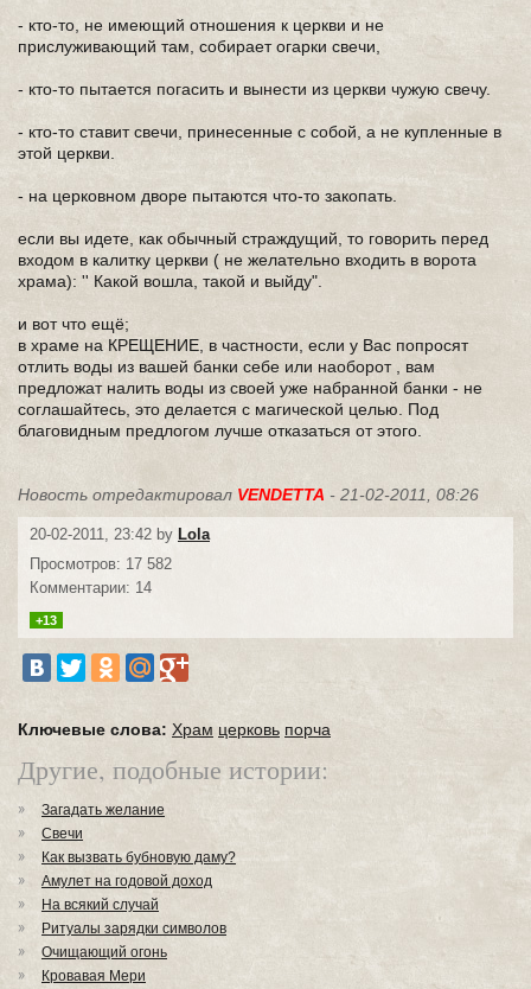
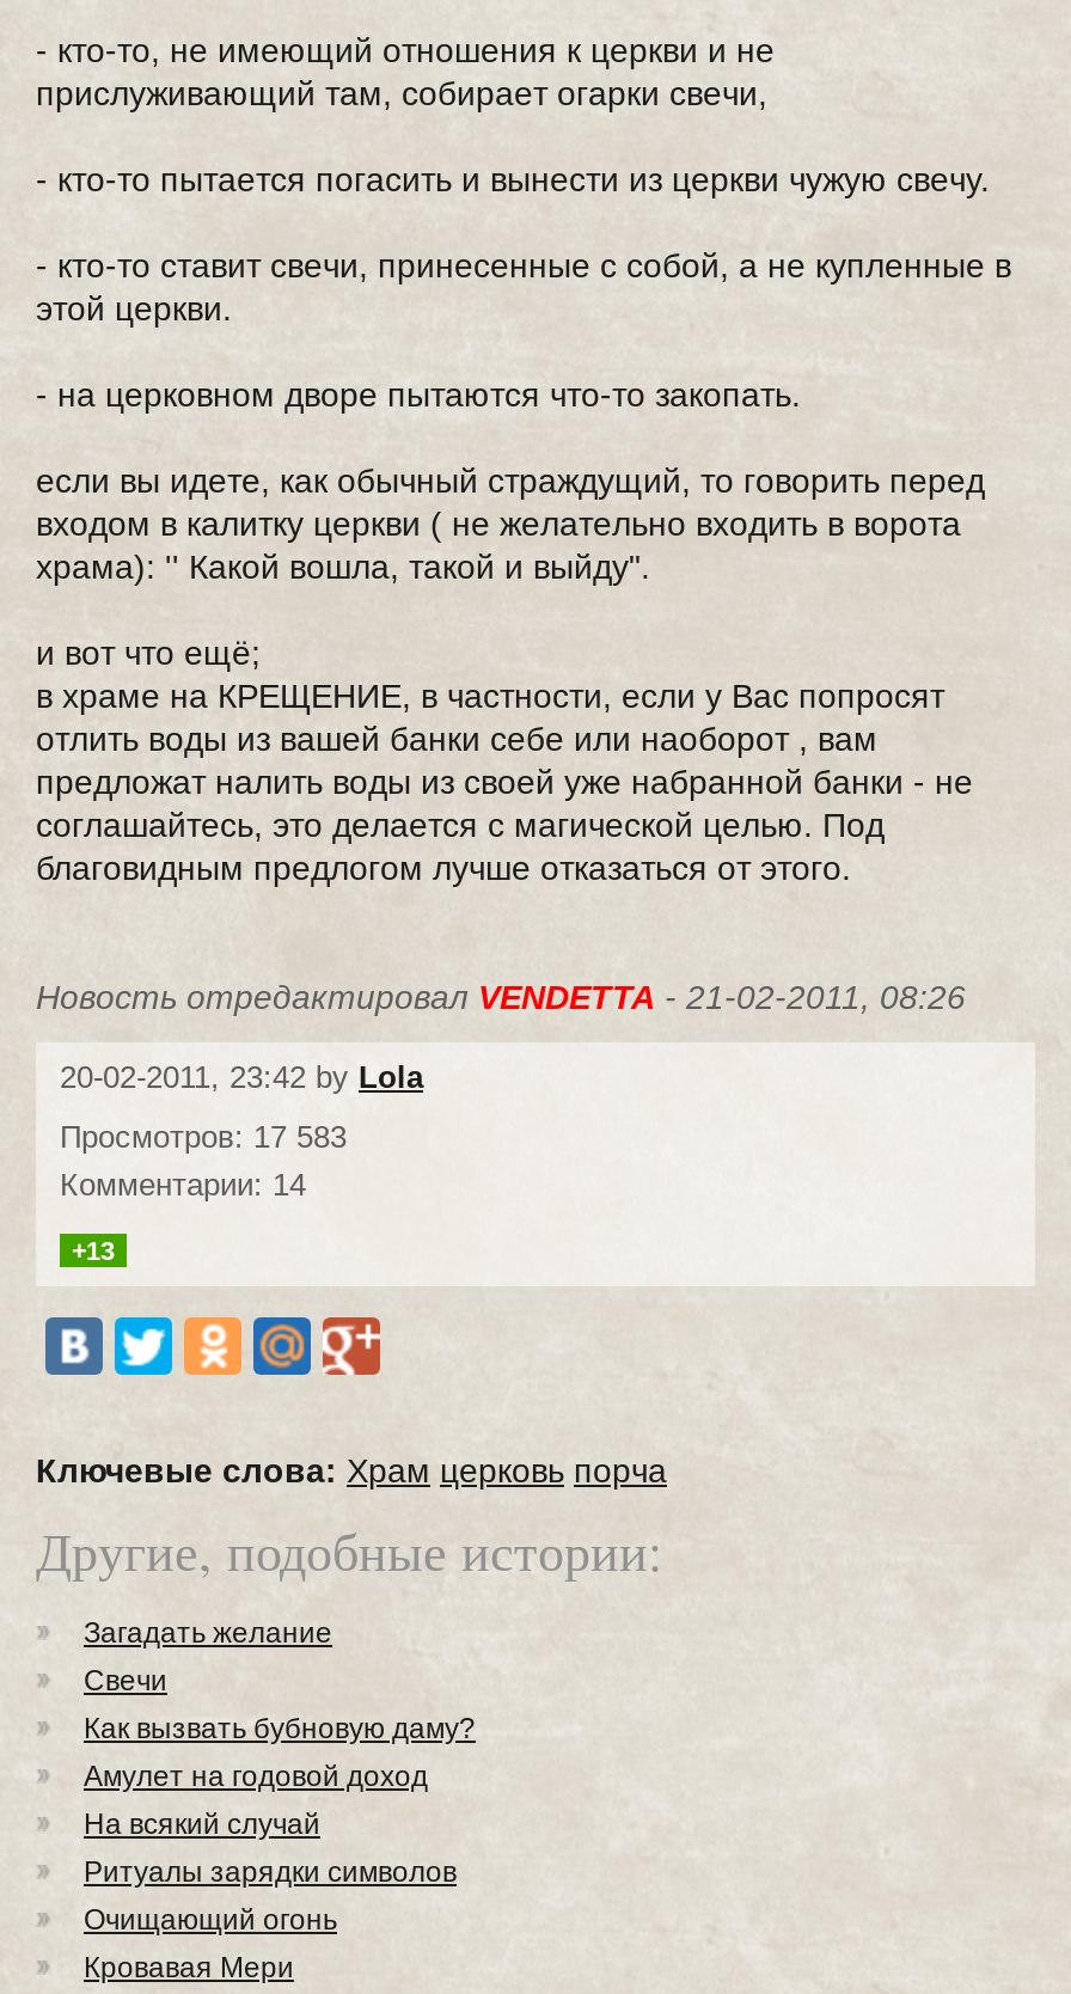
[30,555,172,573] Просмотров: 17 582 -> [60,1119,347,1155] Просмотров: 17 583

